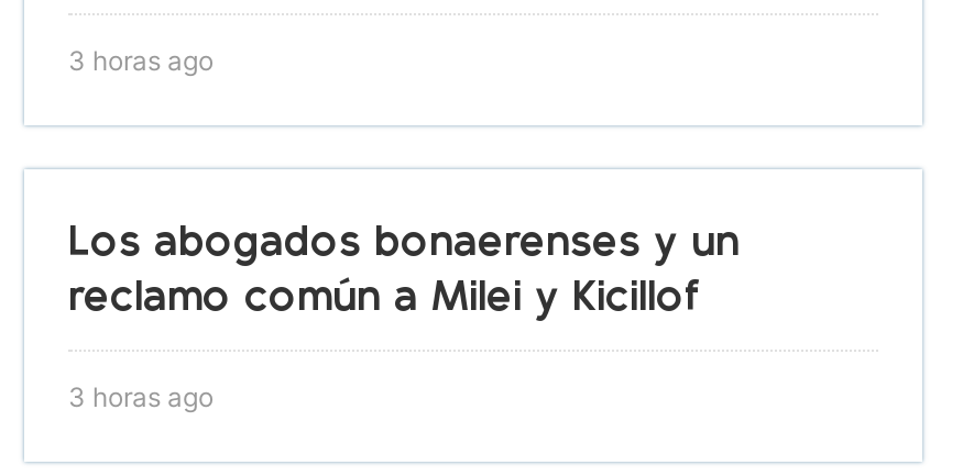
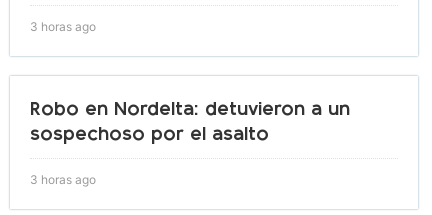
[68,216,740,321] Los abogados bonaerenses y un | reclamo común a Milei y Kicillof -> [30,97,350,145] Robo en Nordelta: detuvieron a un | sospechoso por el asalto

